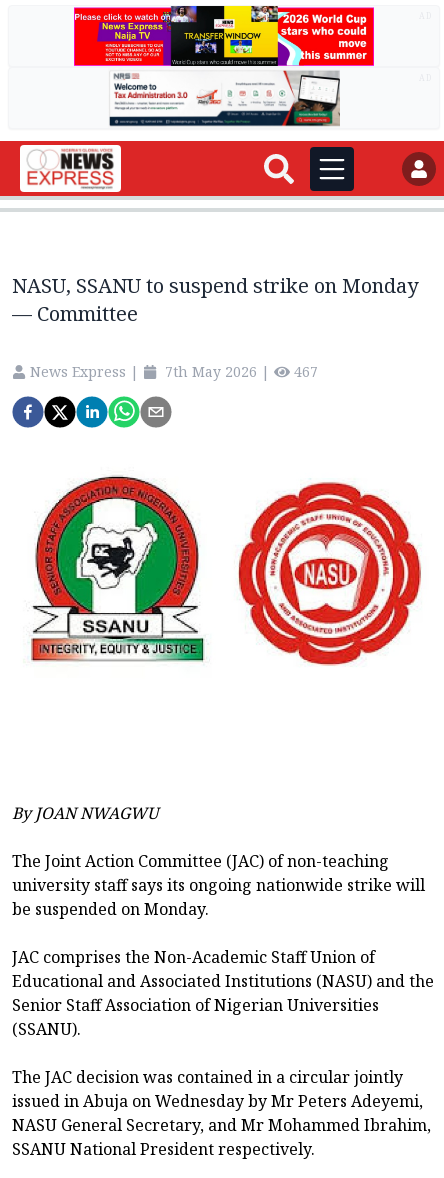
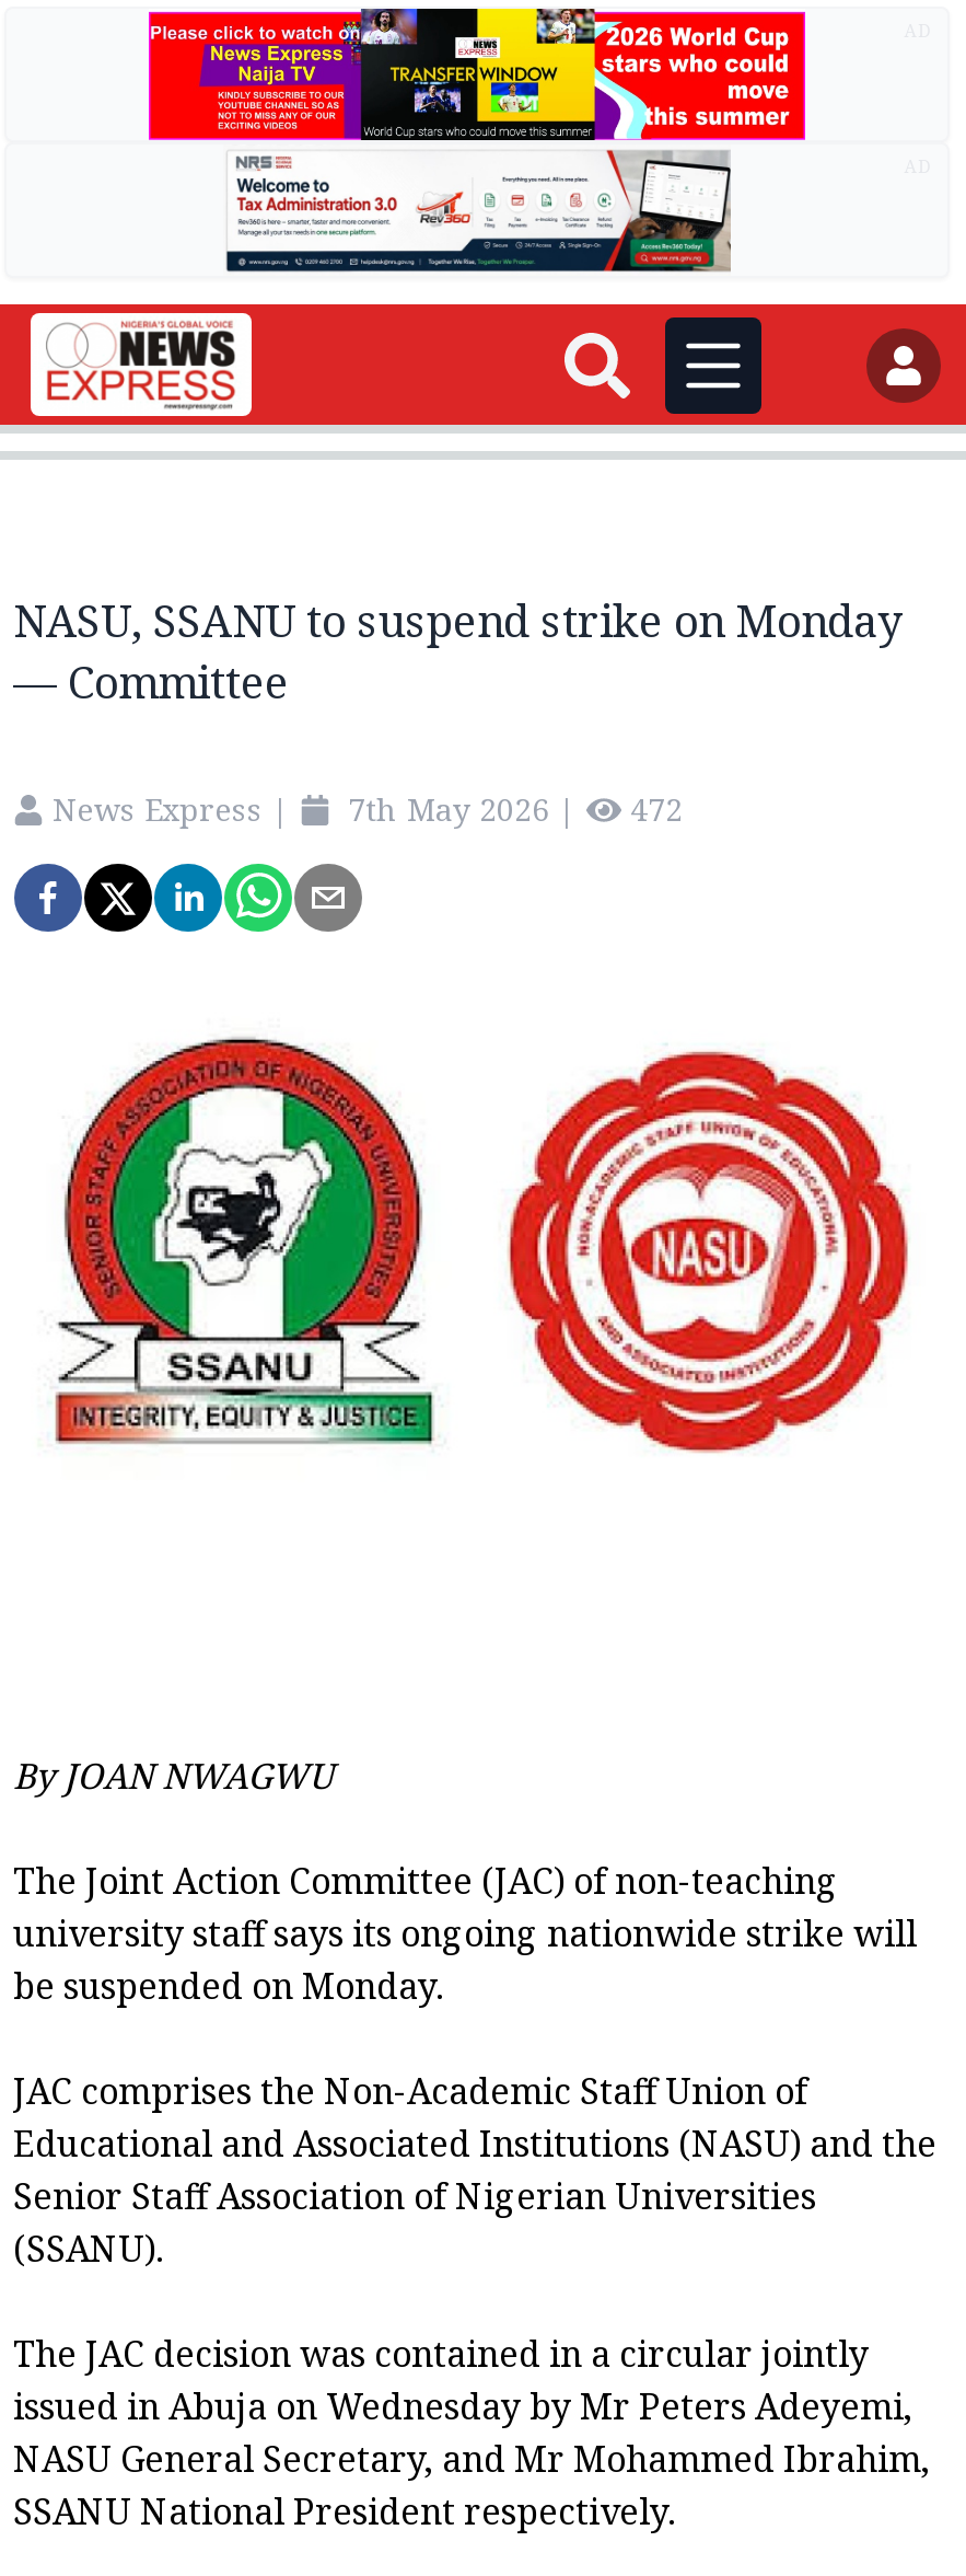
[294,362,318,381] 467 -> [630,788,683,830] 472

